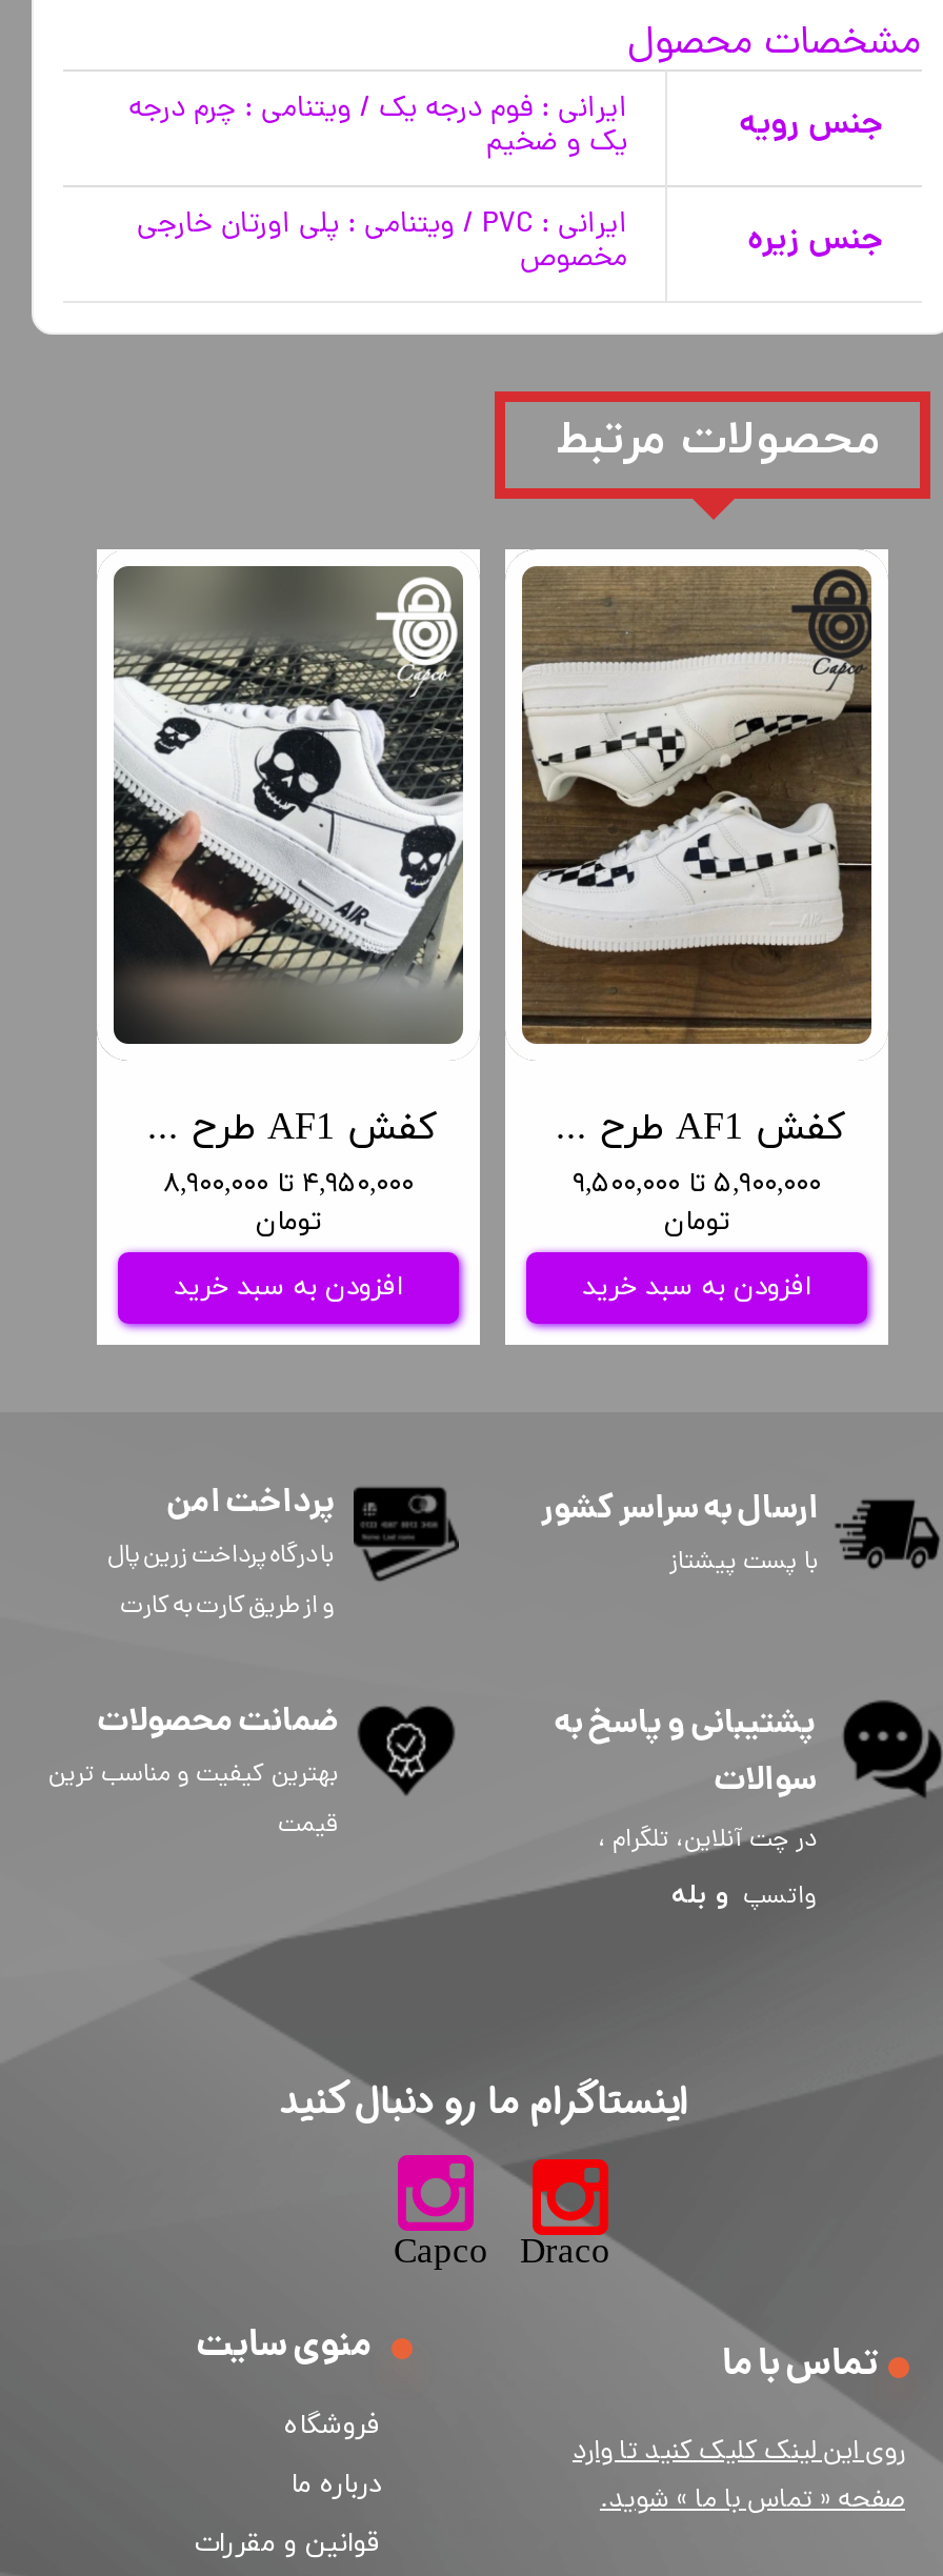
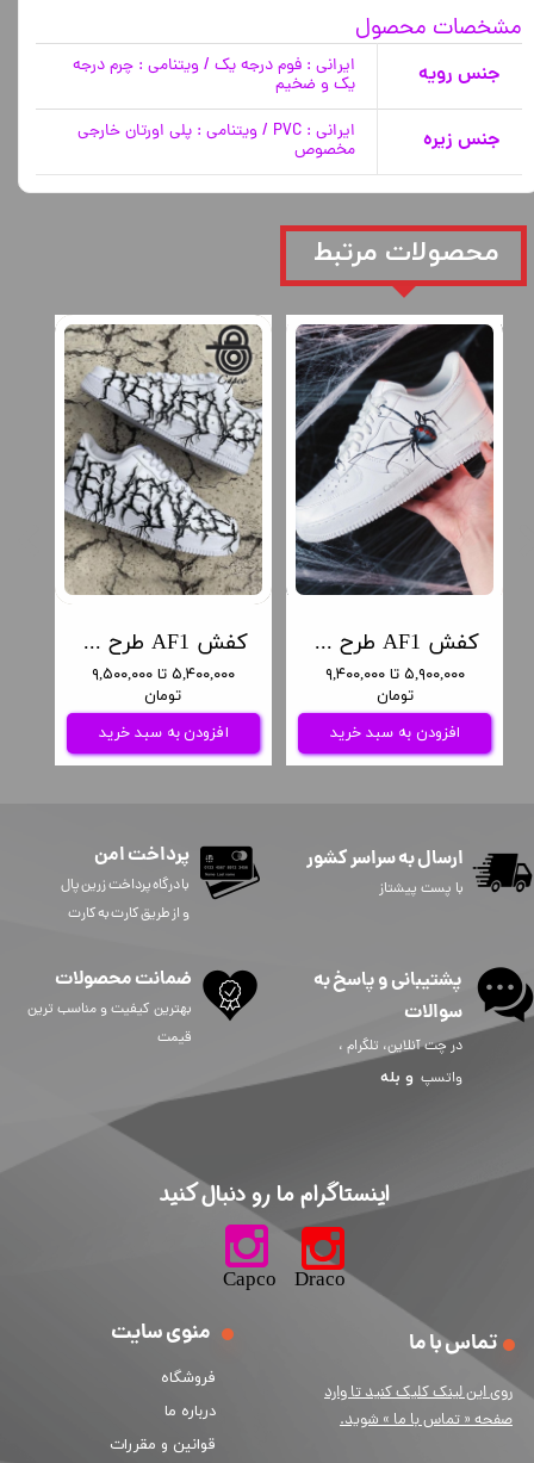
[112,566,465,1044] [image] -> [63,324,262,595] [image]
[520,564,874,1046] [image] -> [294,323,495,596] [image]

